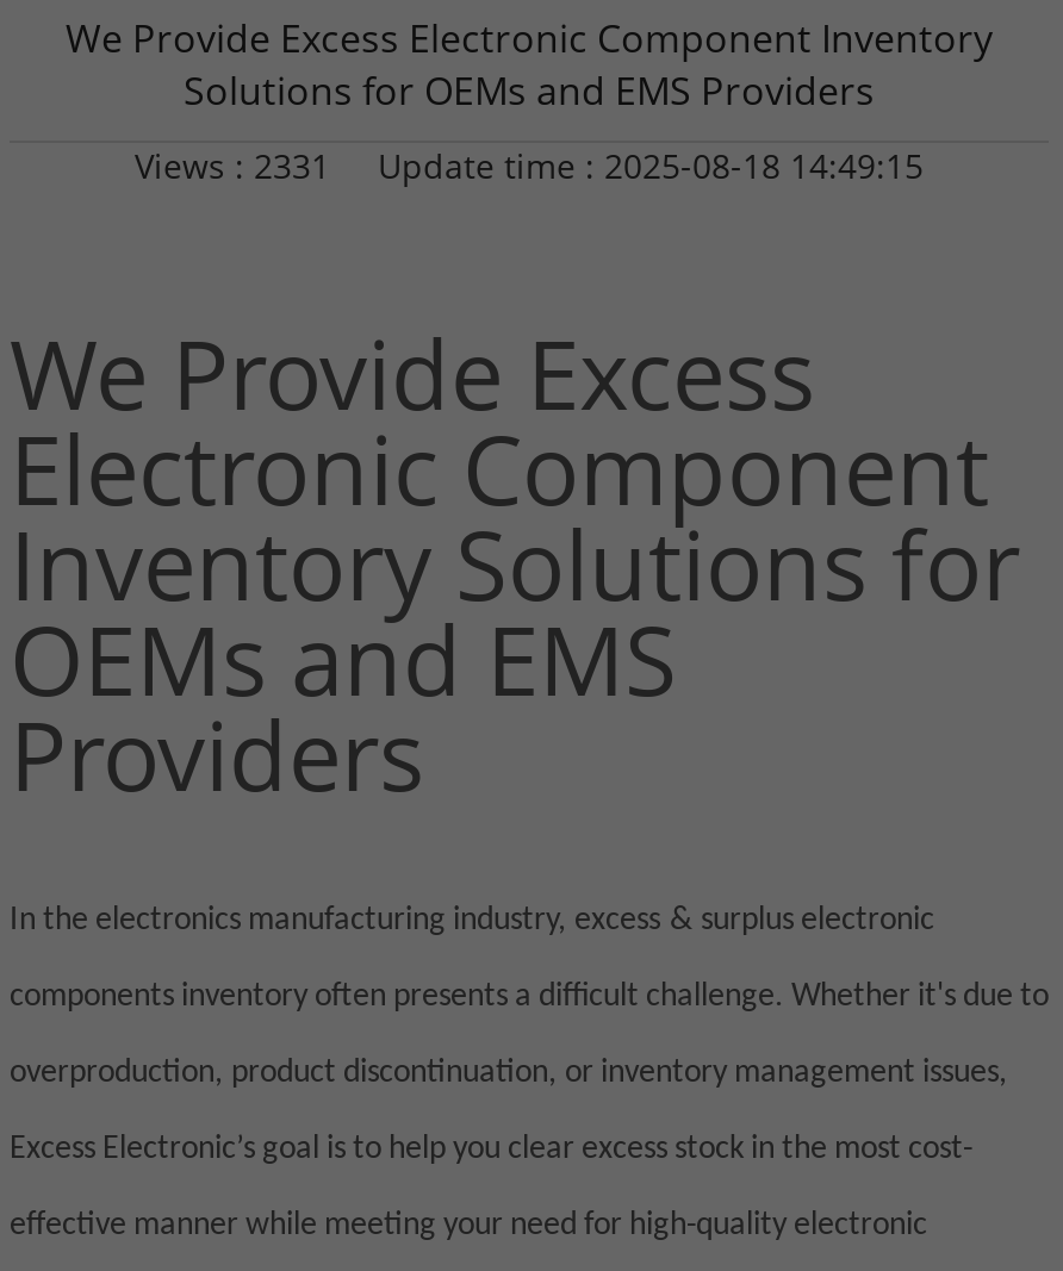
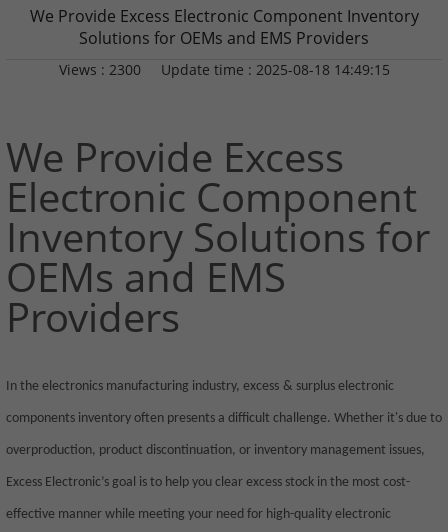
[135,143,924,188] Views : 2331 Update time : 2025-08-18 14:49:15 -> [58,60,389,79] Views : 2300 Update time : 2025-08-18 14:49:15

